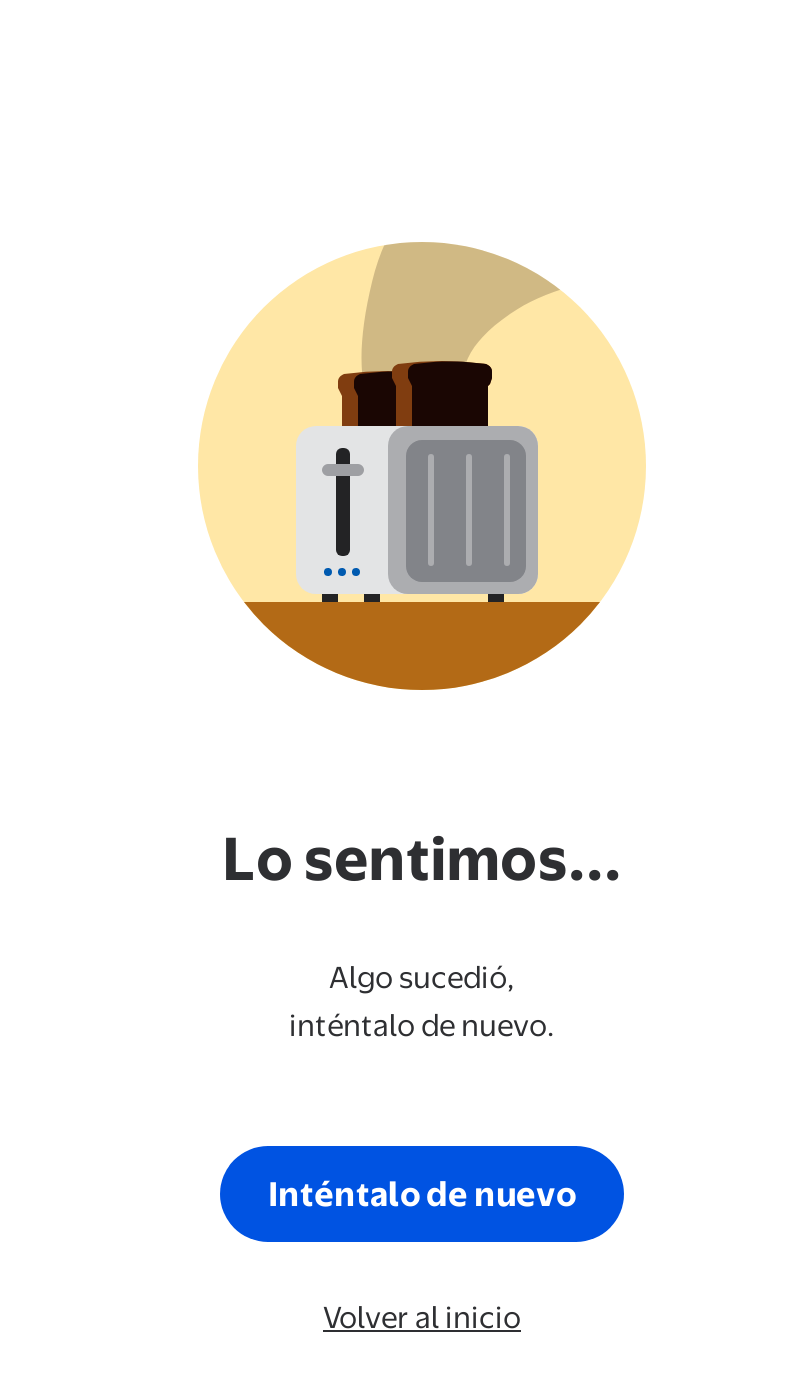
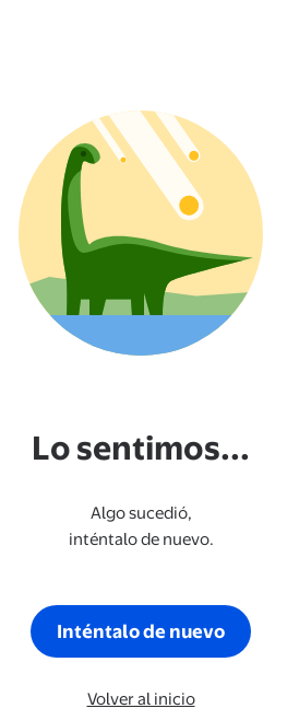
[220,242,620,692] [image] -> [29,112,252,357] [image]

